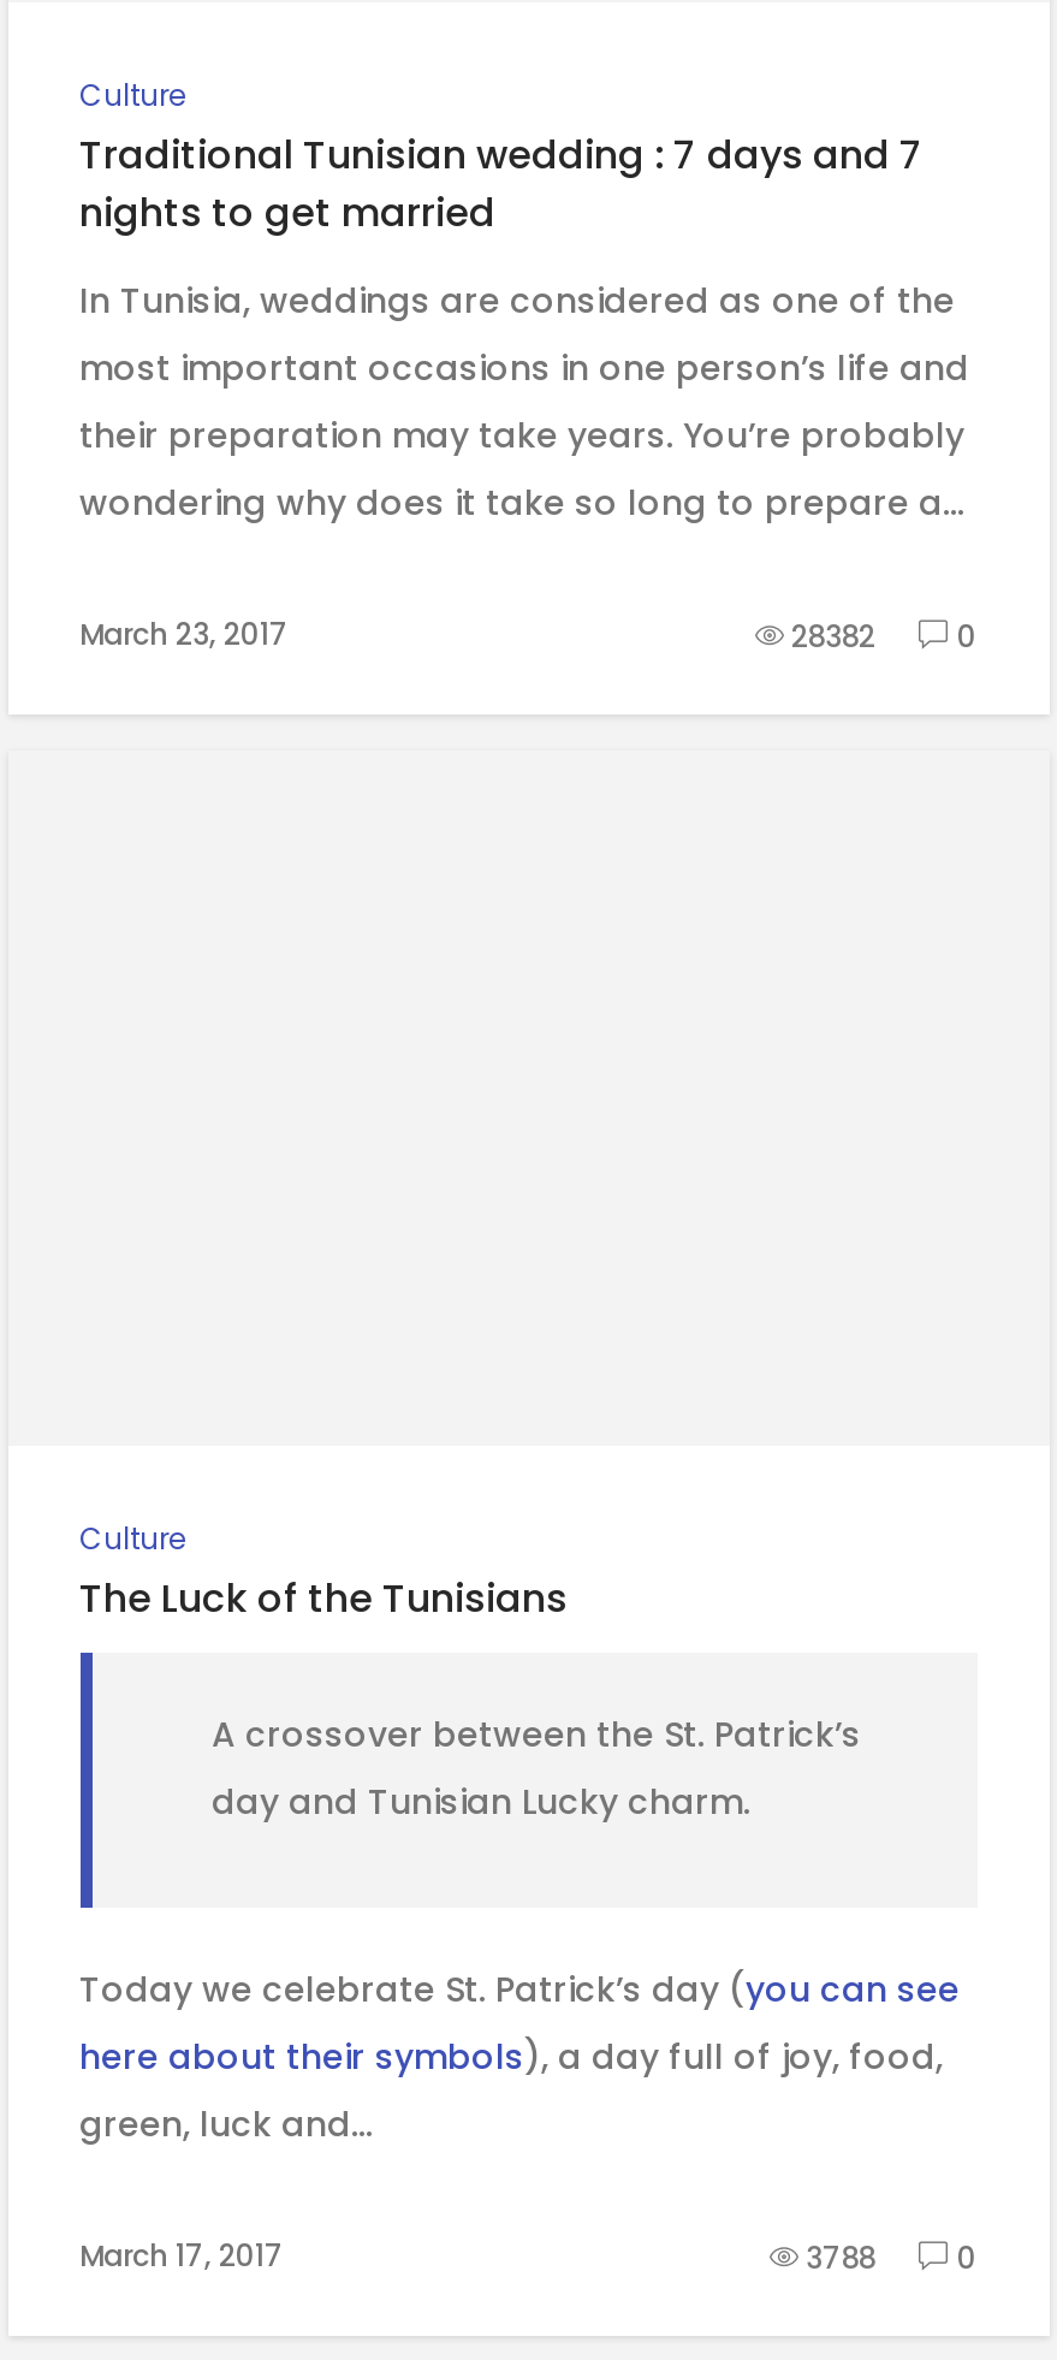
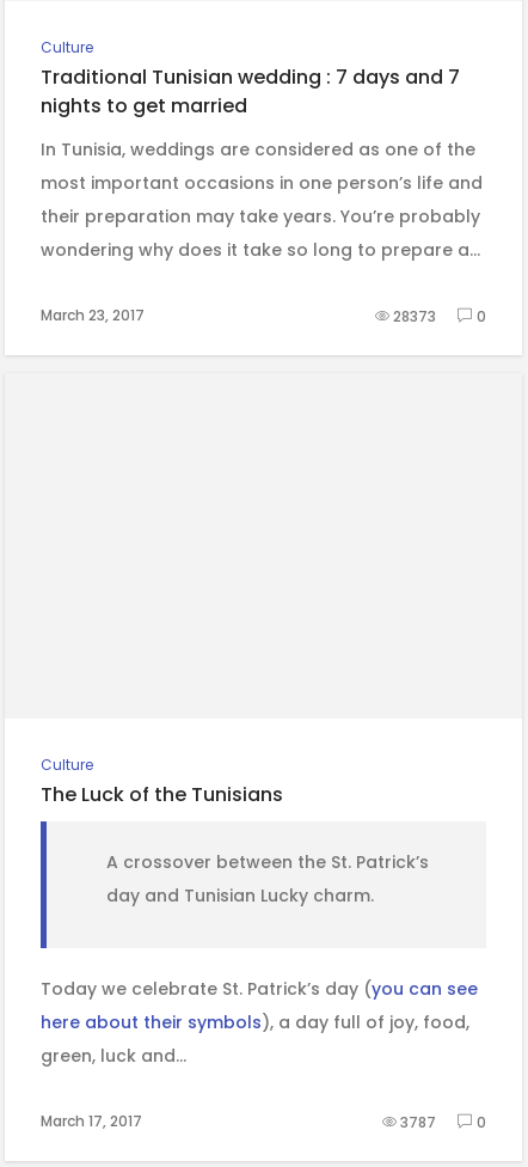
[784,615,976,656] 28382 0 -> [389,306,486,326] 28373 0
[798,2237,976,2277] 3788 0 -> [396,1112,486,1132] 3787 0

